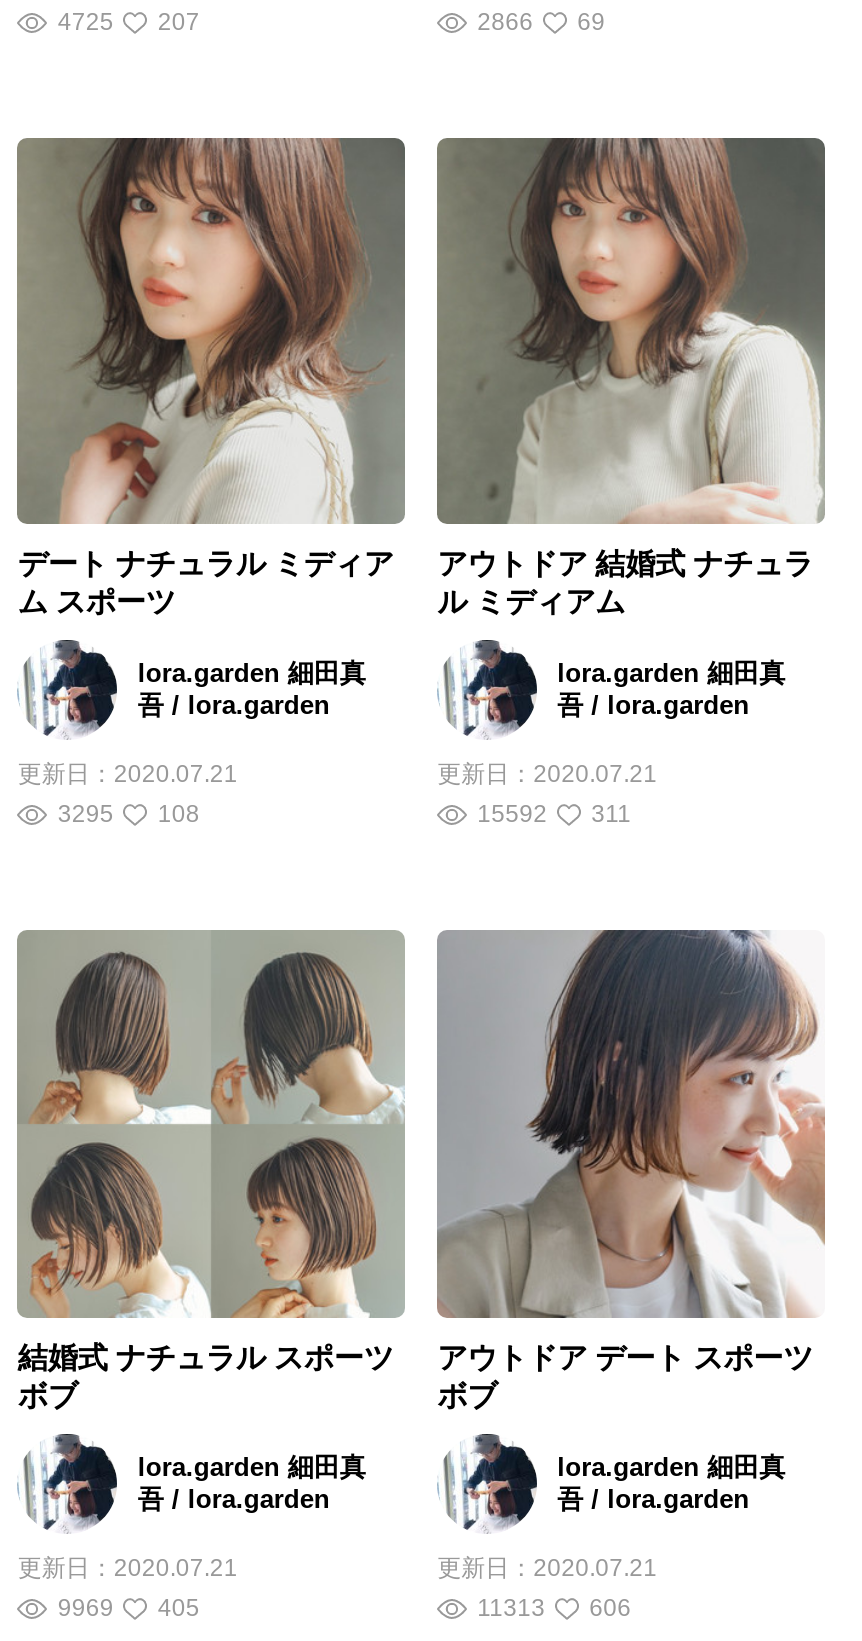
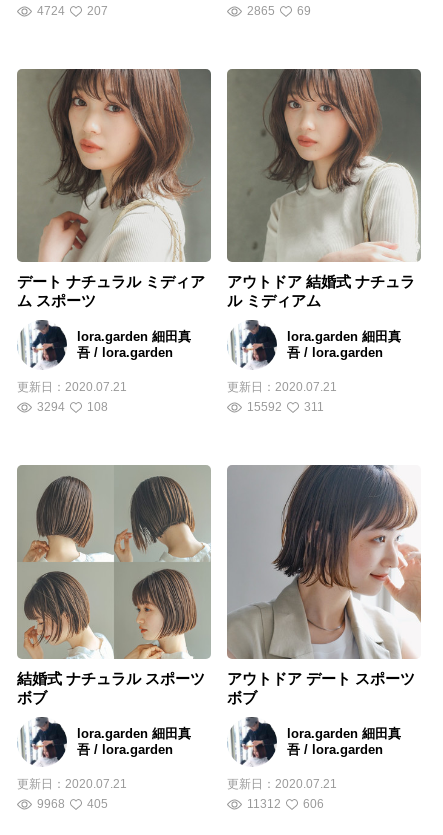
[58,7,200,35] 4725 207 -> [37,4,108,18] 4724 207
[477,7,605,35] 2866 69 -> [247,4,311,18] 2865 69
[58,800,200,828] 3295 108 -> [37,400,108,414] 3294 108
[58,1594,200,1622] 9969 405 -> [37,797,108,811] 9968 405
[477,1594,631,1622] 11313 606 -> [247,797,324,811] 11312 606

